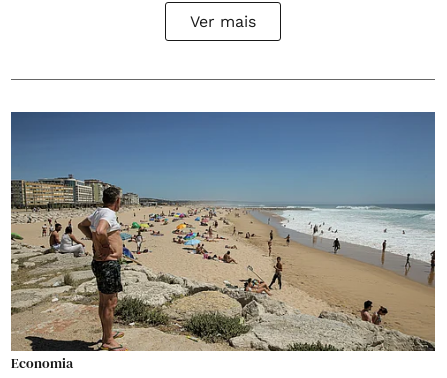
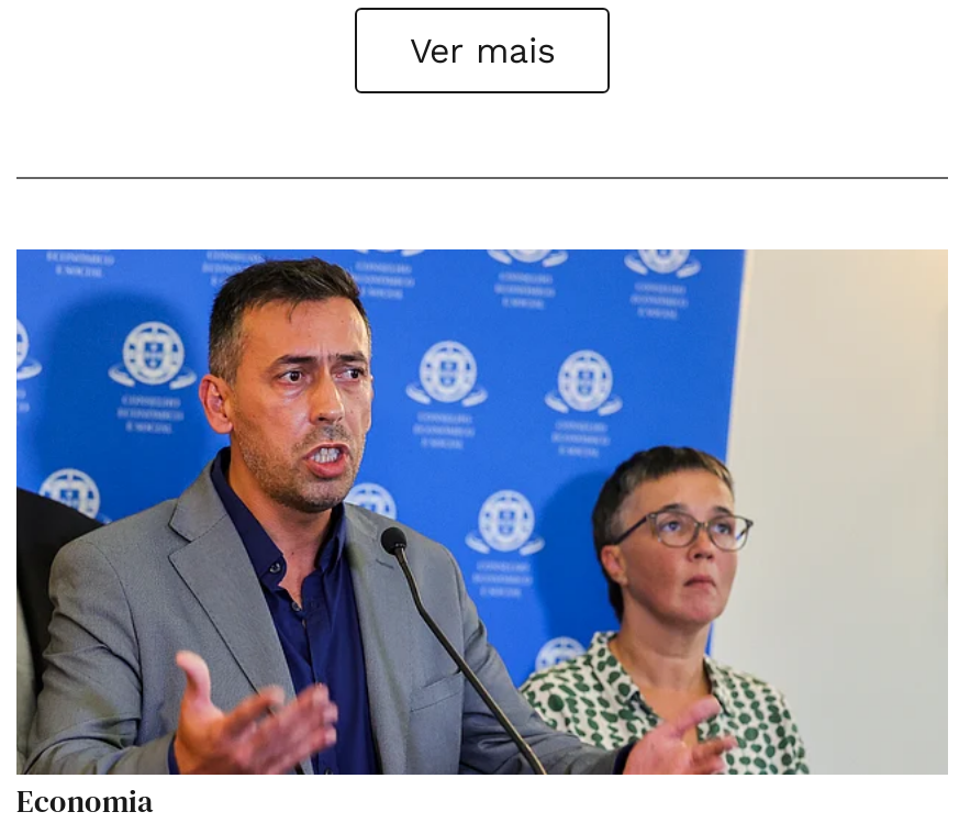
[10,111,436,352] [image] -> [14,247,948,777] [image]

